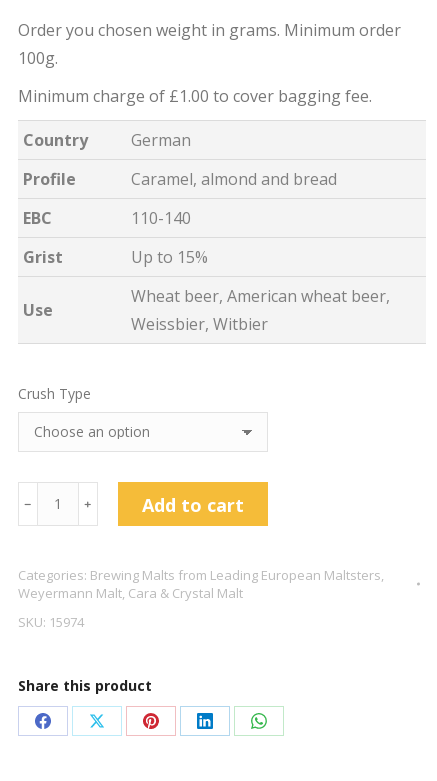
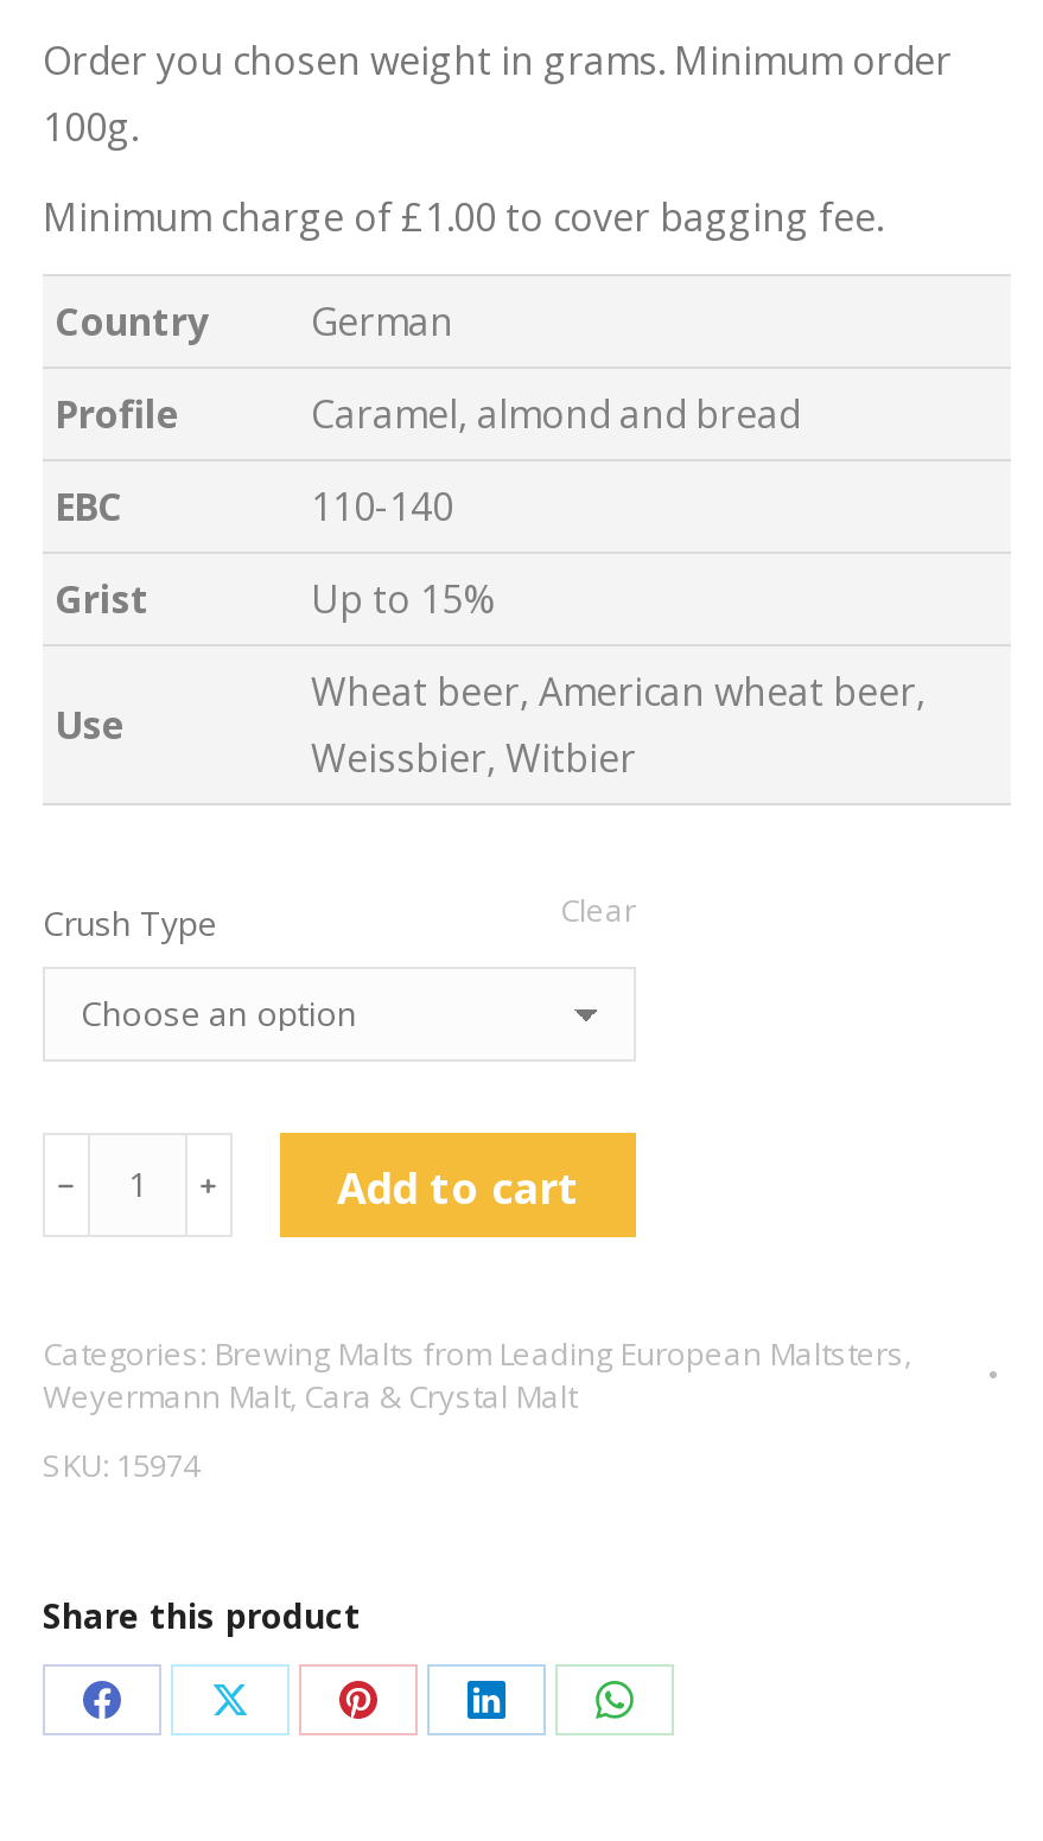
none -> [560,888,636,931] Clear

